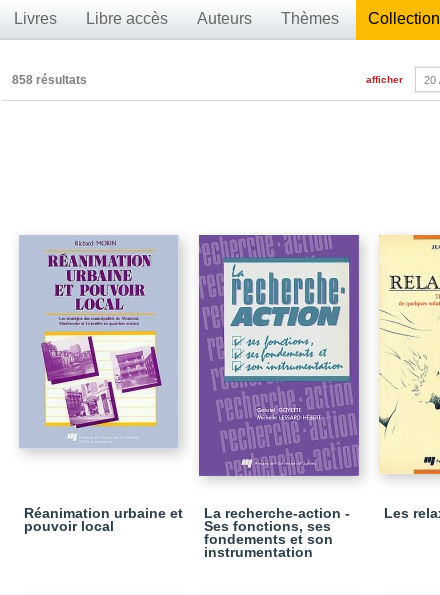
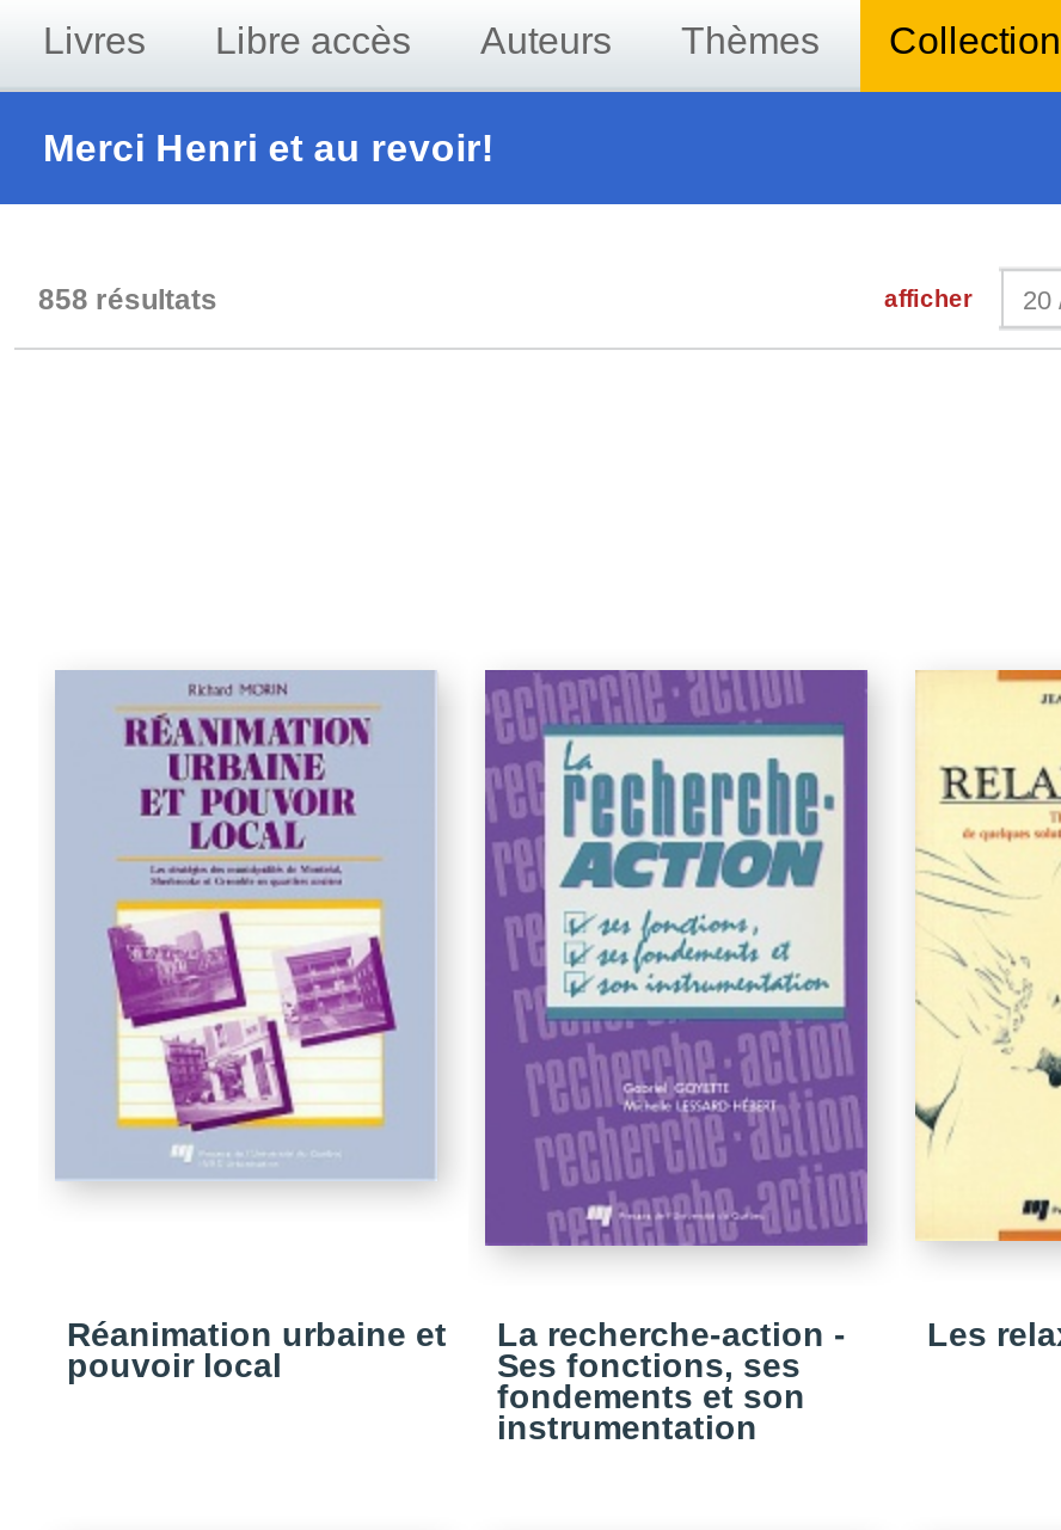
none -> [43,128,494,168] Merci Henri et au revoir!

